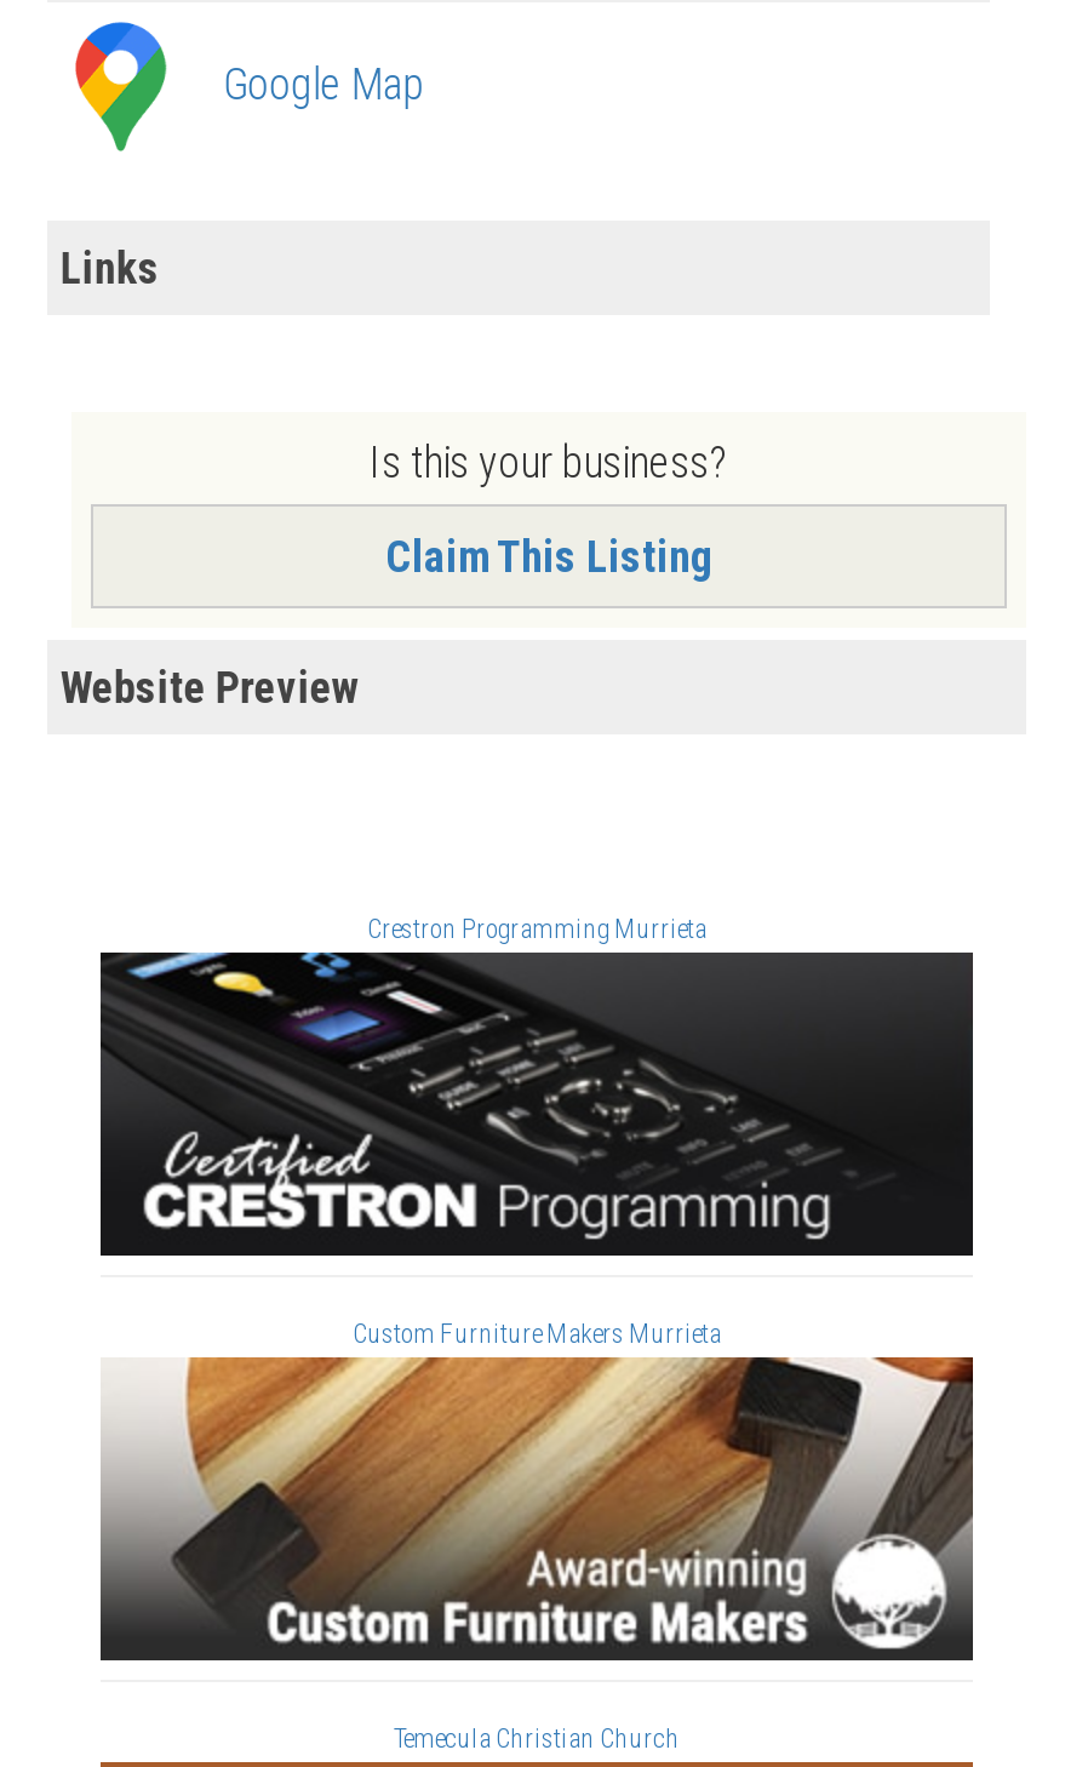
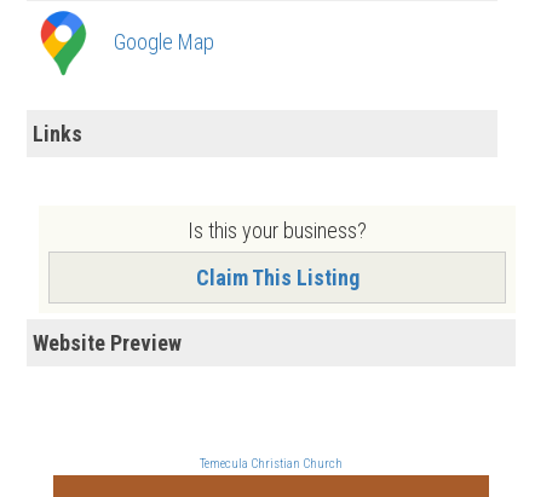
[367,915,706,946] Crestron Programming Murrieta -> none
[98,950,975,1351] [image] | Custom Furniture Makers Murrieta -> none
[98,1355,975,1663] [image] -> none

